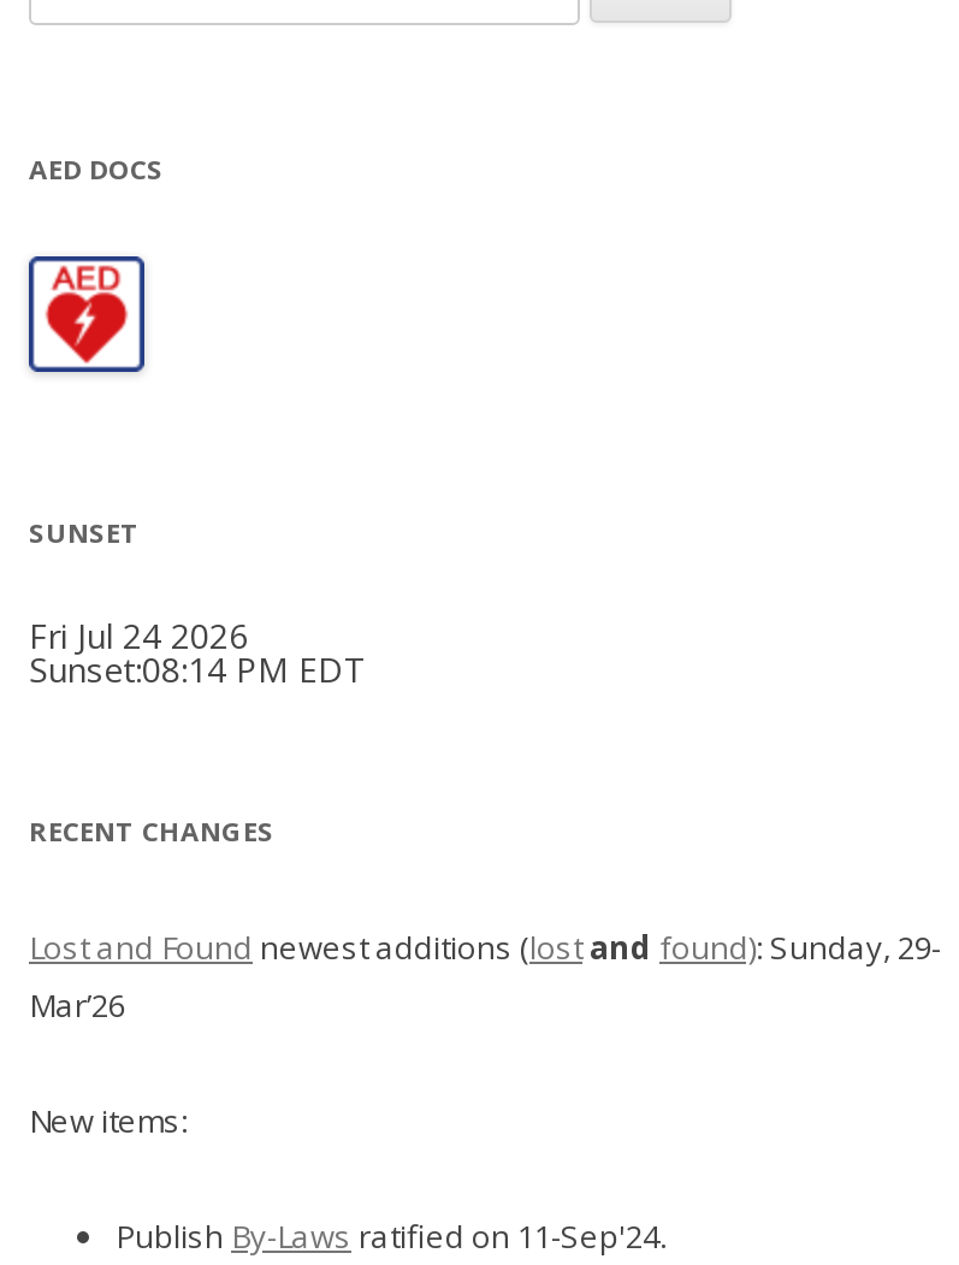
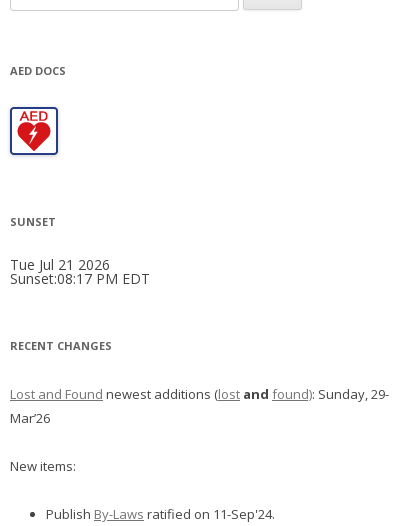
[29,613,248,658] Fri Jul 24 2026 -> [10,255,110,274] Tue Jul 21 2026
[29,646,366,692] Sunset:08:14 PM EDT -> [10,269,150,288] Sunset:08:17 PM EDT

